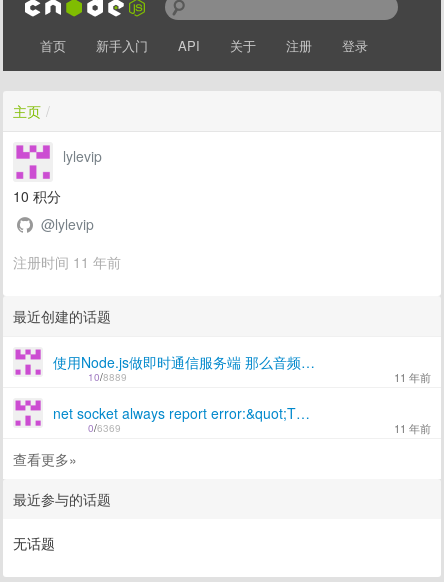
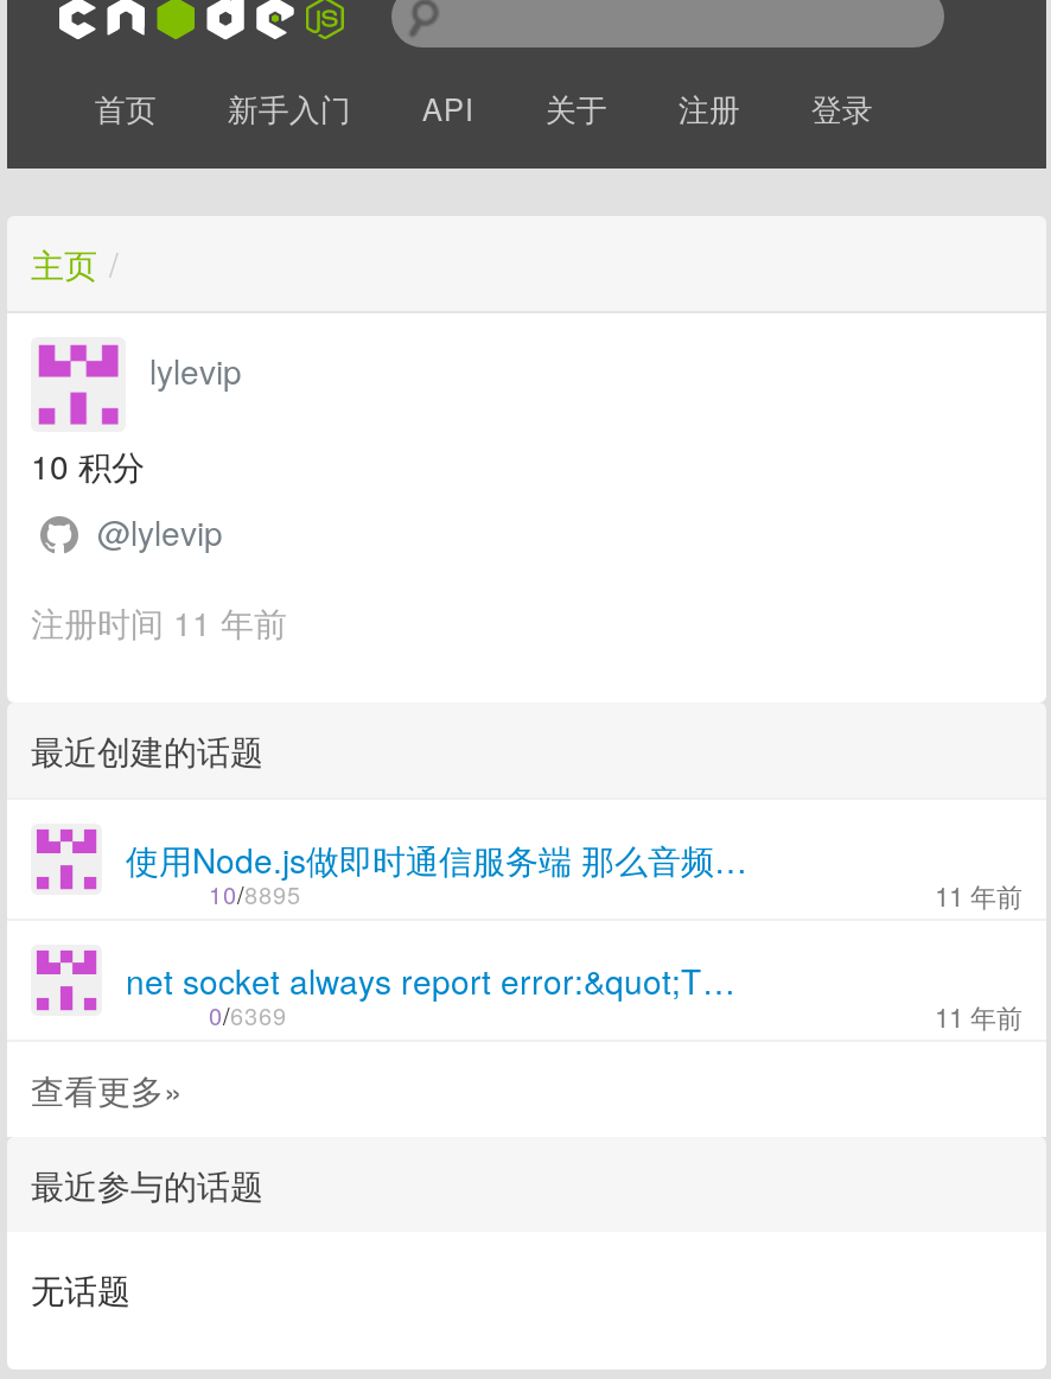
[88,370,127,384] 10 /8889 -> [209,878,301,911] 10 /8895

